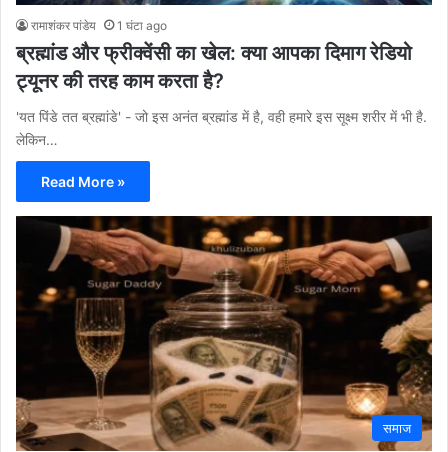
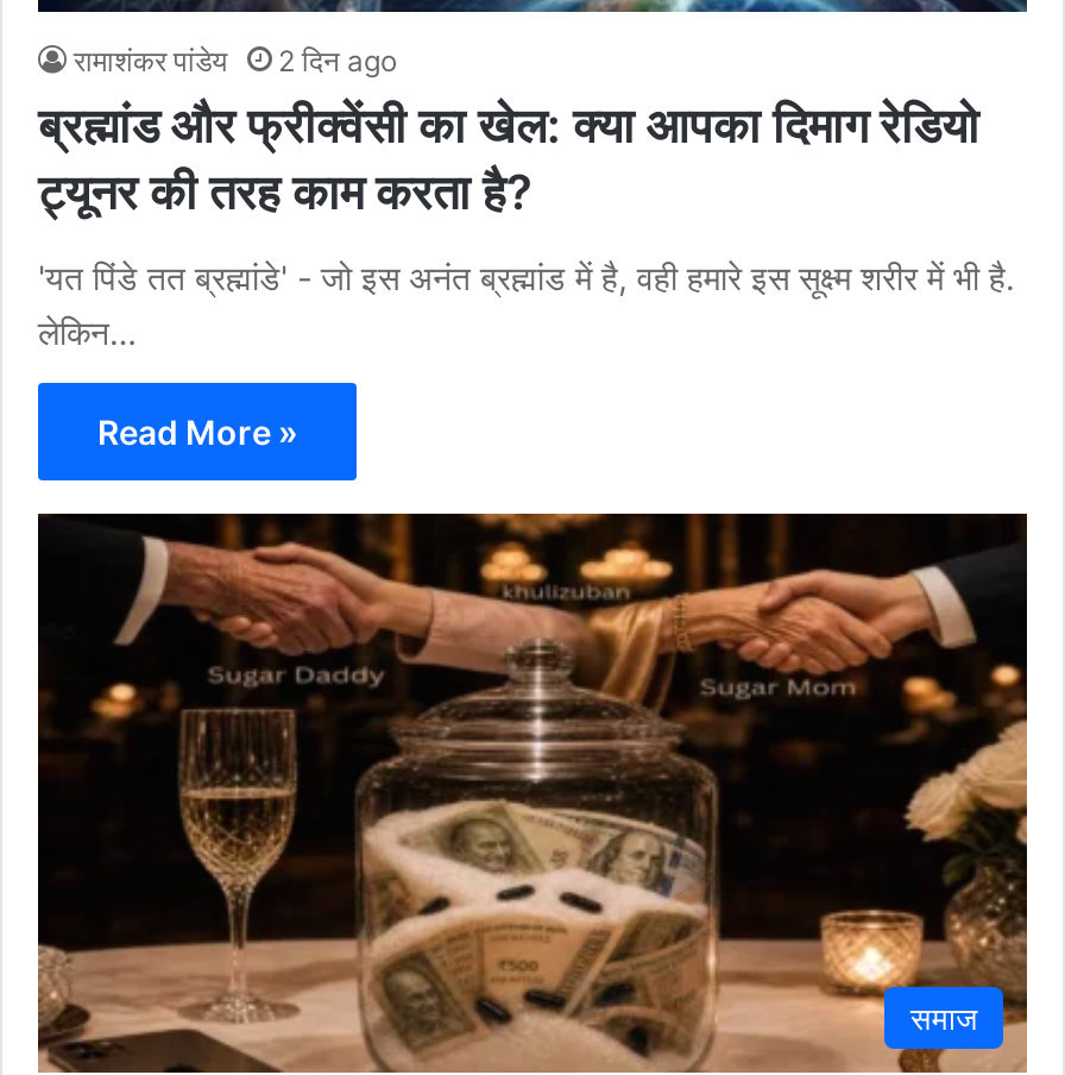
[31,18,167,33] रामाशंकर पांडेय 1 घंटा ago -> [74,43,397,79] रामाशंकर पांडेय 2 दिन ago

